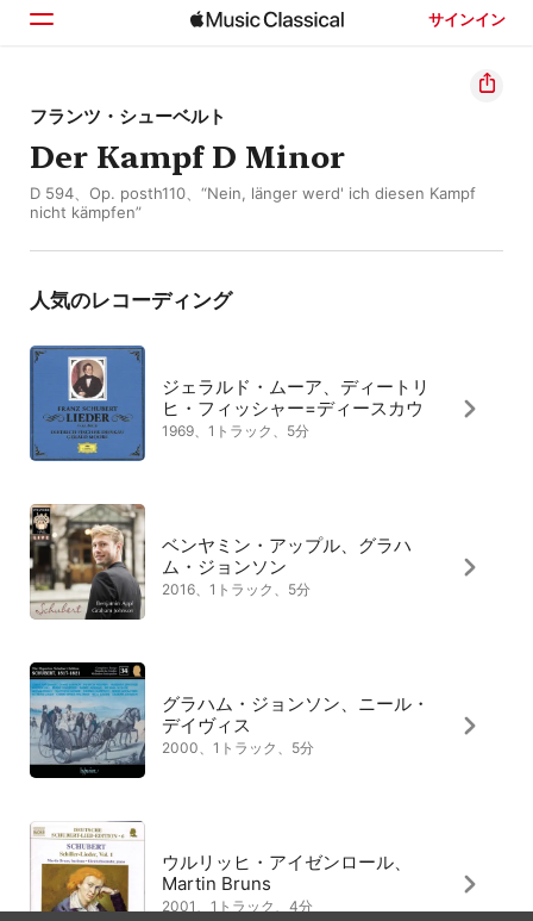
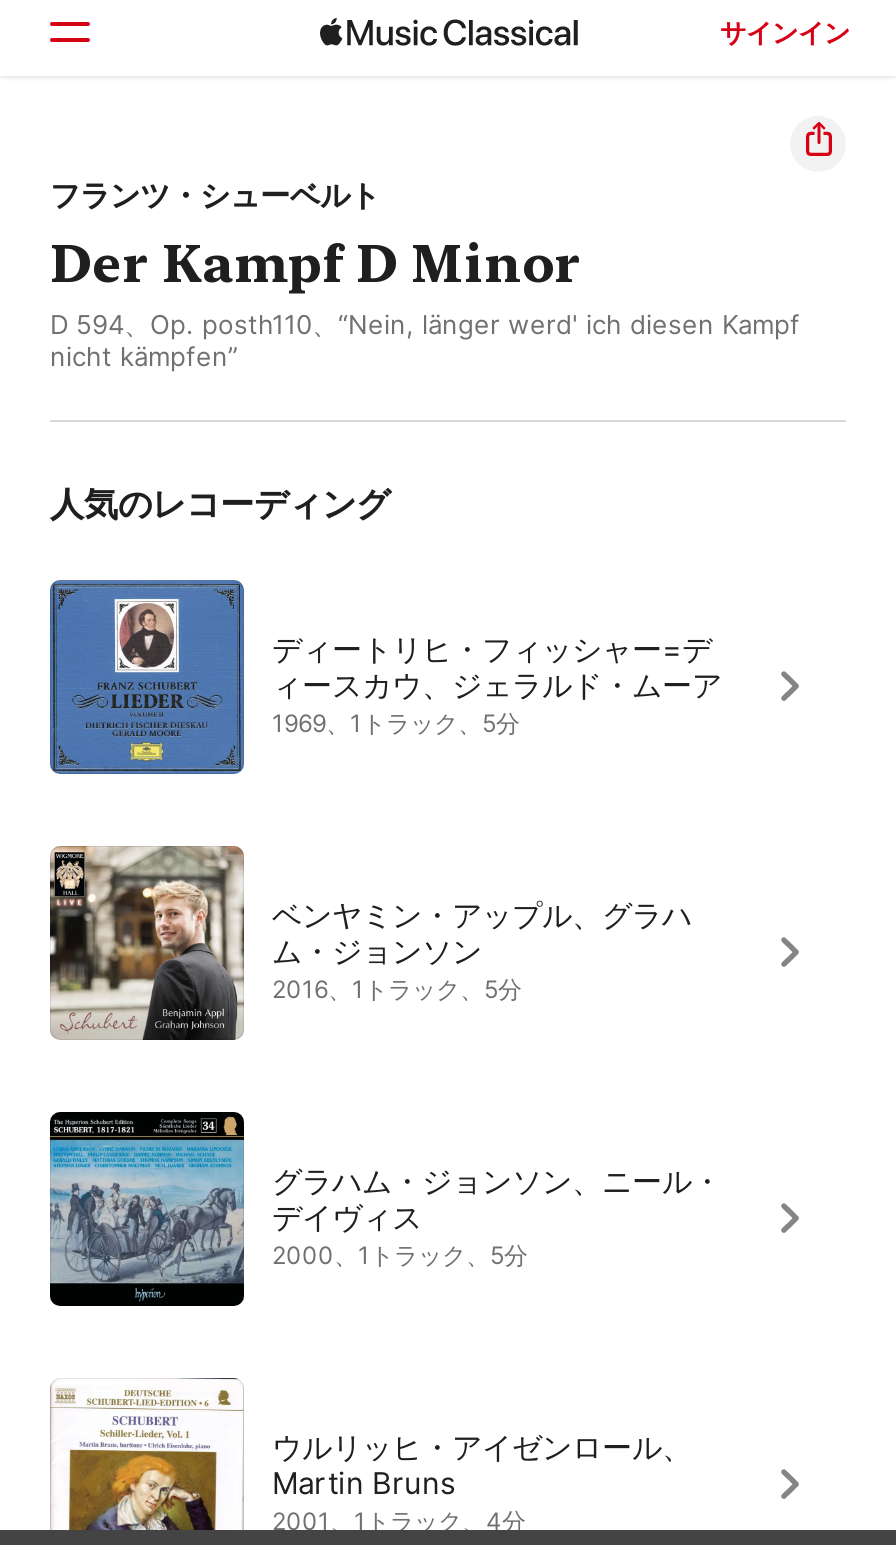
[162,375,429,419] ジェラルド・ムーア、ディートリ | ヒ・フィッシャー=ディースカウ -> [272,630,722,704] ディートリヒ・フィッシャー=デ | ィースカウ、ジェラルド・ムーア

